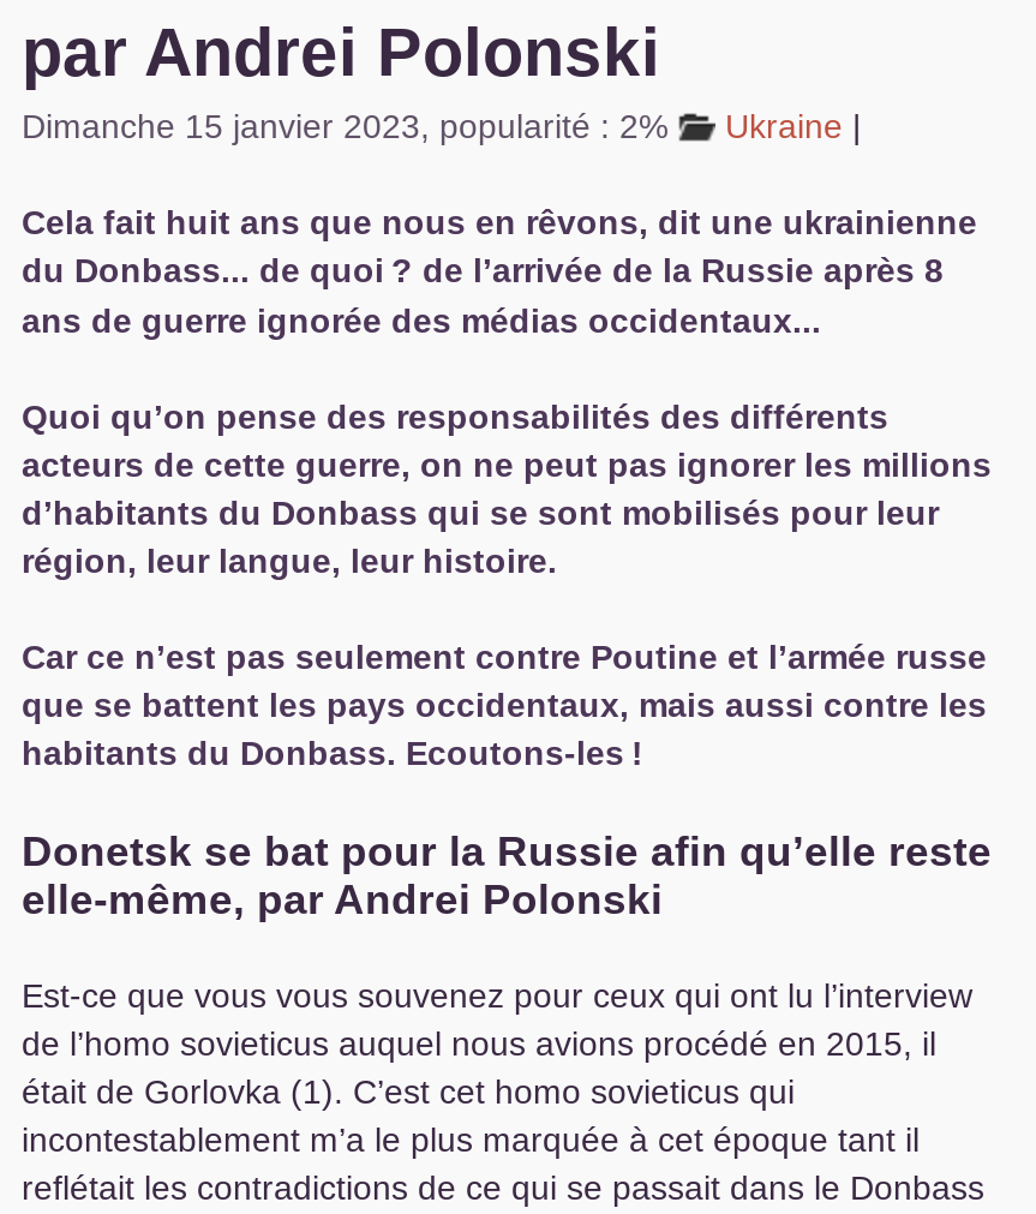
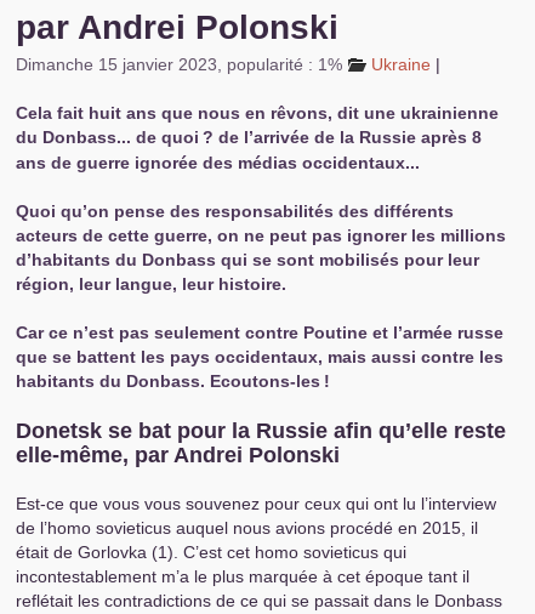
[22,107,667,145] Dimanche 15 janvier 2023, popularité : 2% -> [16,55,342,74] Dimanche 15 janvier 2023, popularité : 1%

